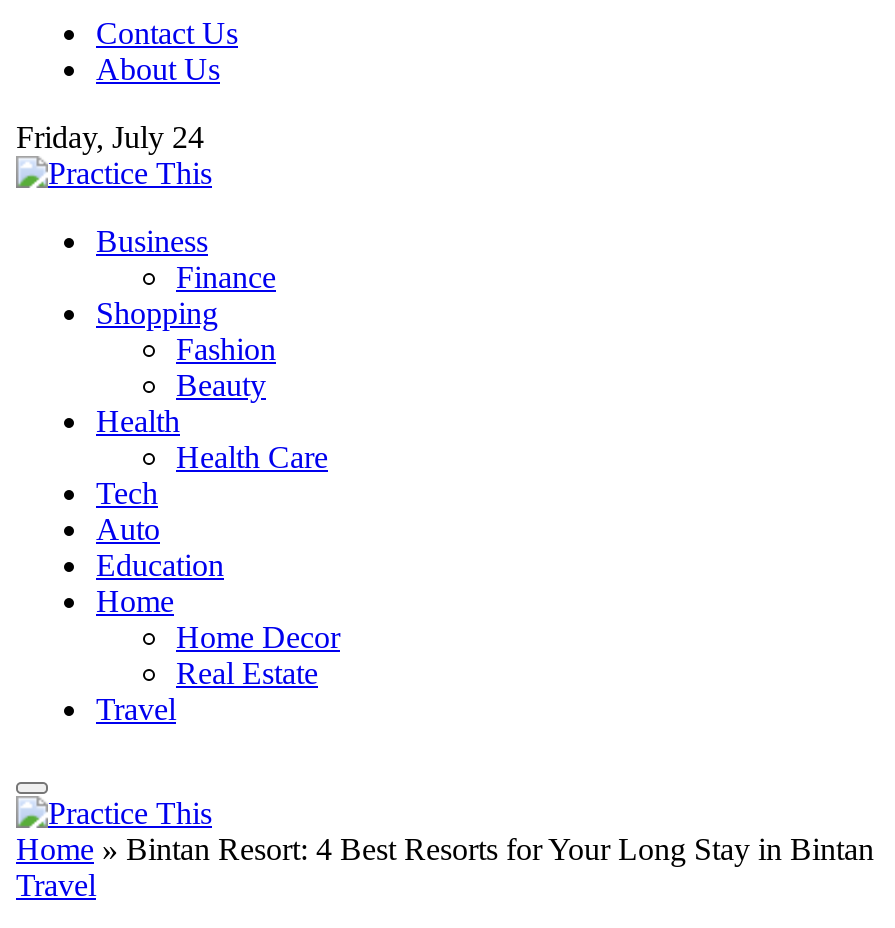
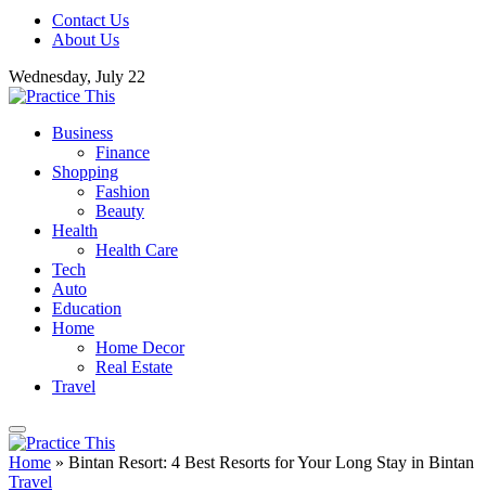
[16,120,204,154] Friday, July 24 -> [9,67,145,86] Wednesday, July 22

